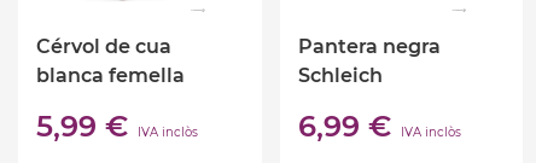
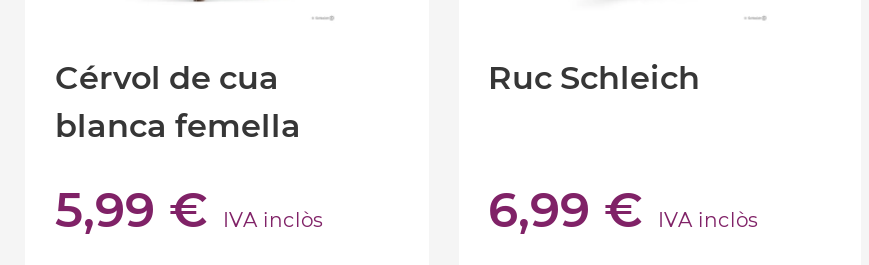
[298,35,440,87] Pantera negra | Schleich -> [488,58,700,96] Ruc Schleich

